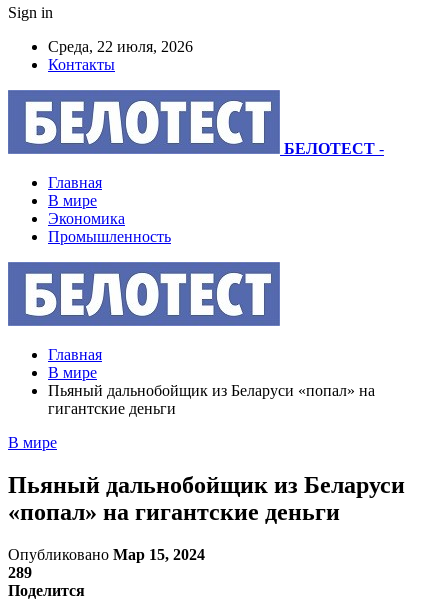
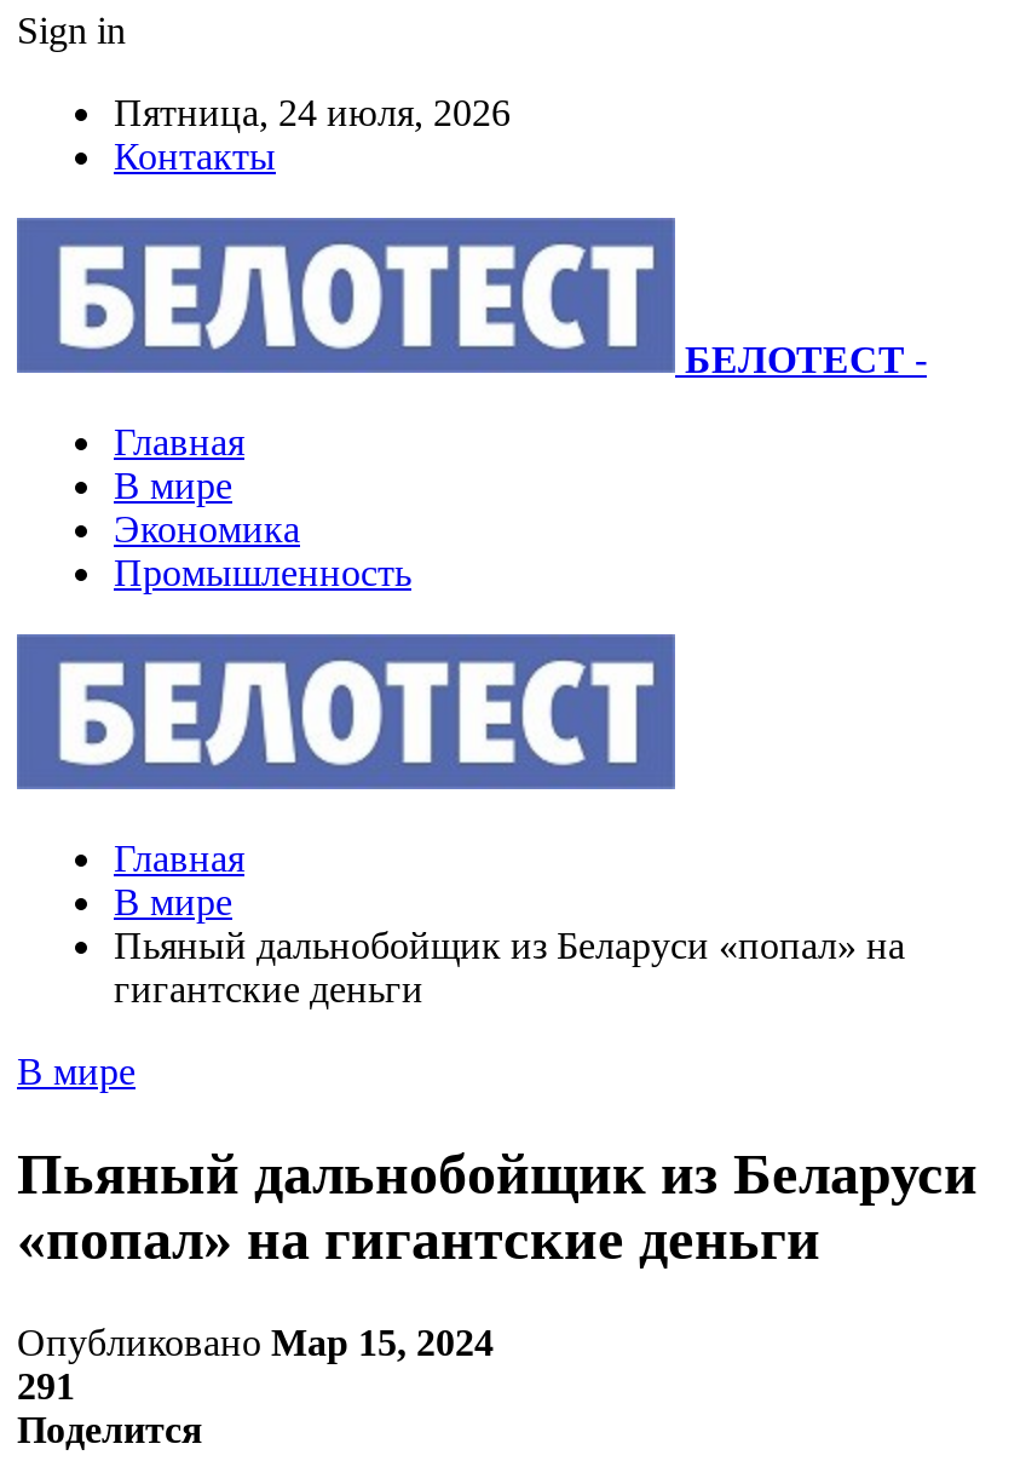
[48,38,193,55] Среда, 22 июля, 2026 -> [114,92,511,133] Пятница, 24 июля, 2026
[8,564,32,581] 289 -> [17,1365,75,1406] 291

